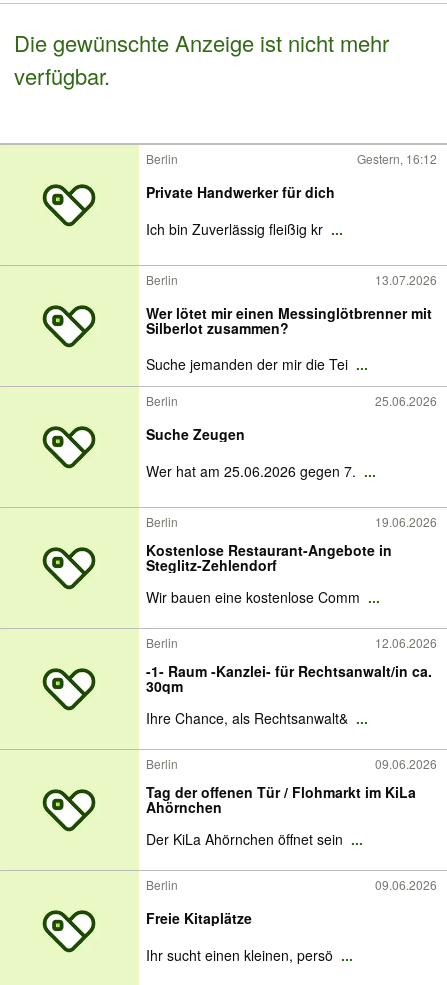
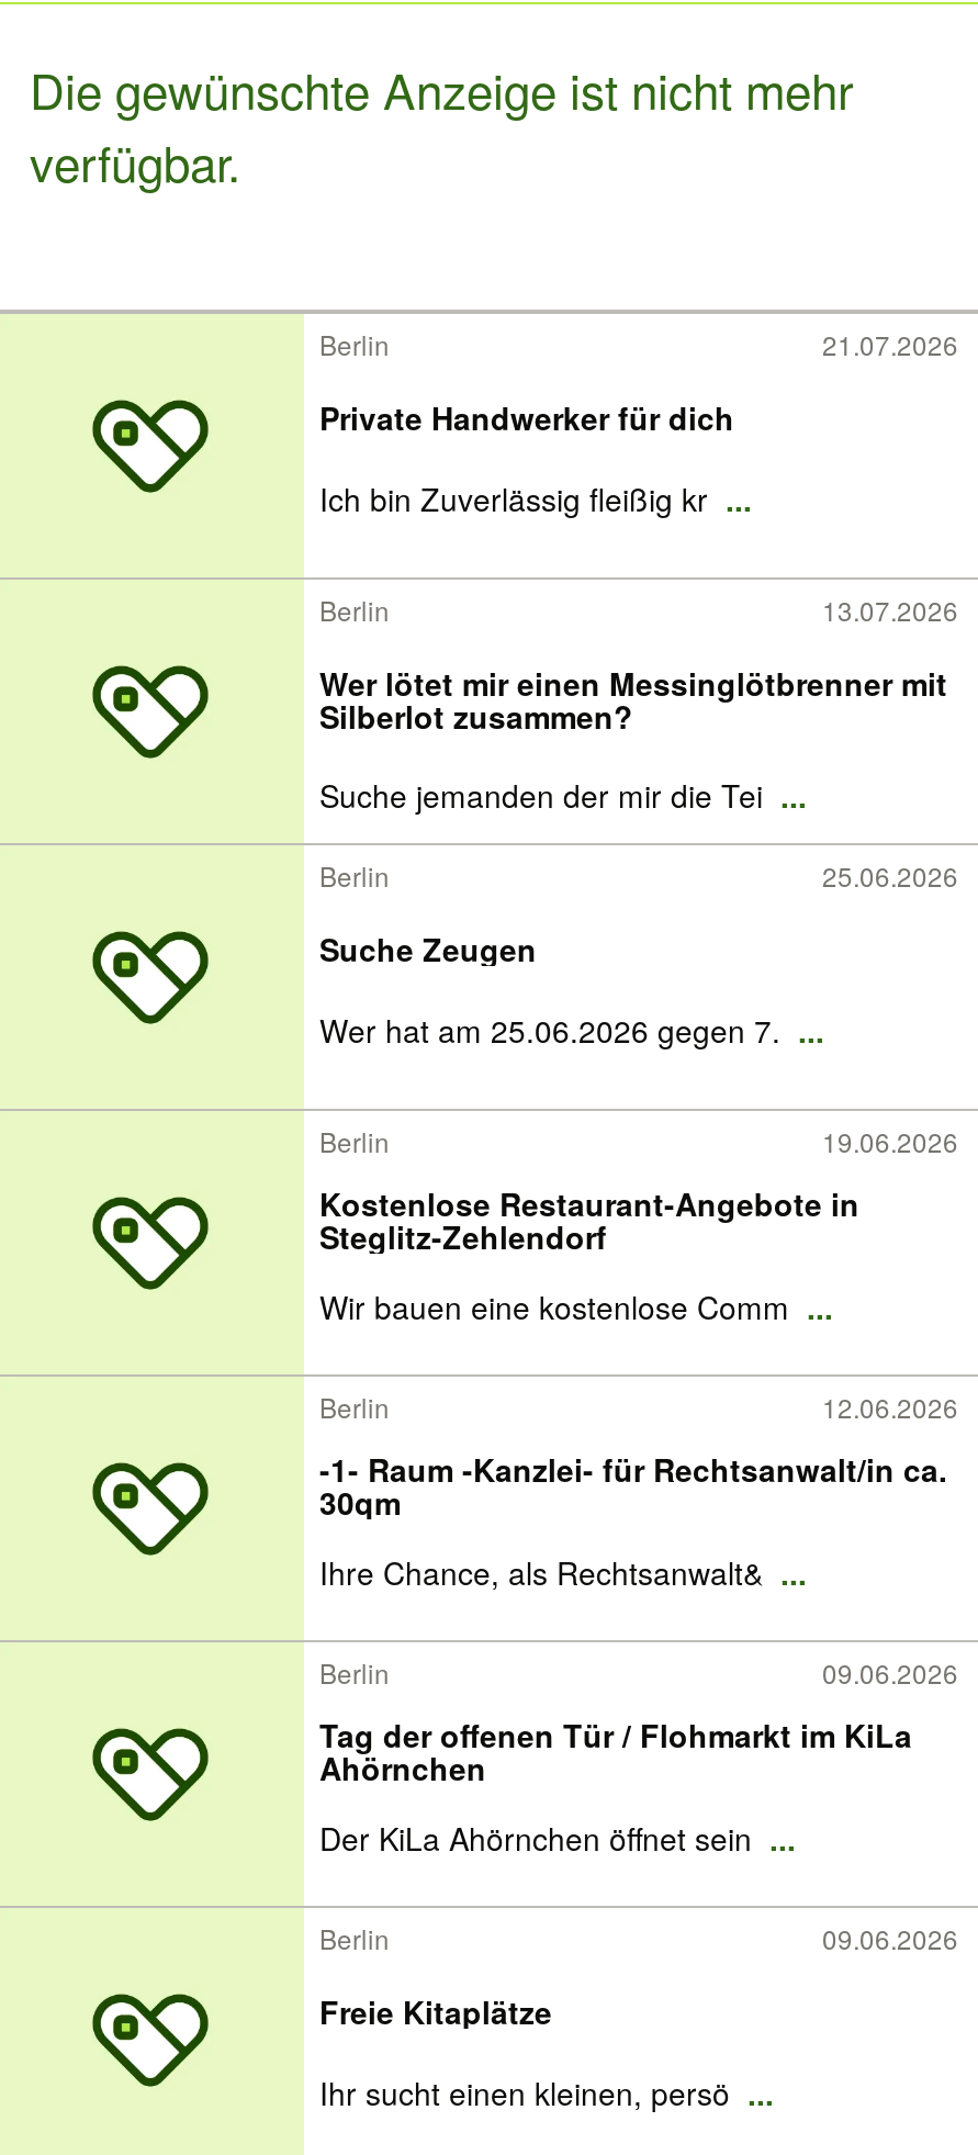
[357,150,437,167] Gestern, 16:12 -> [822,325,958,362] 21.07.2026

